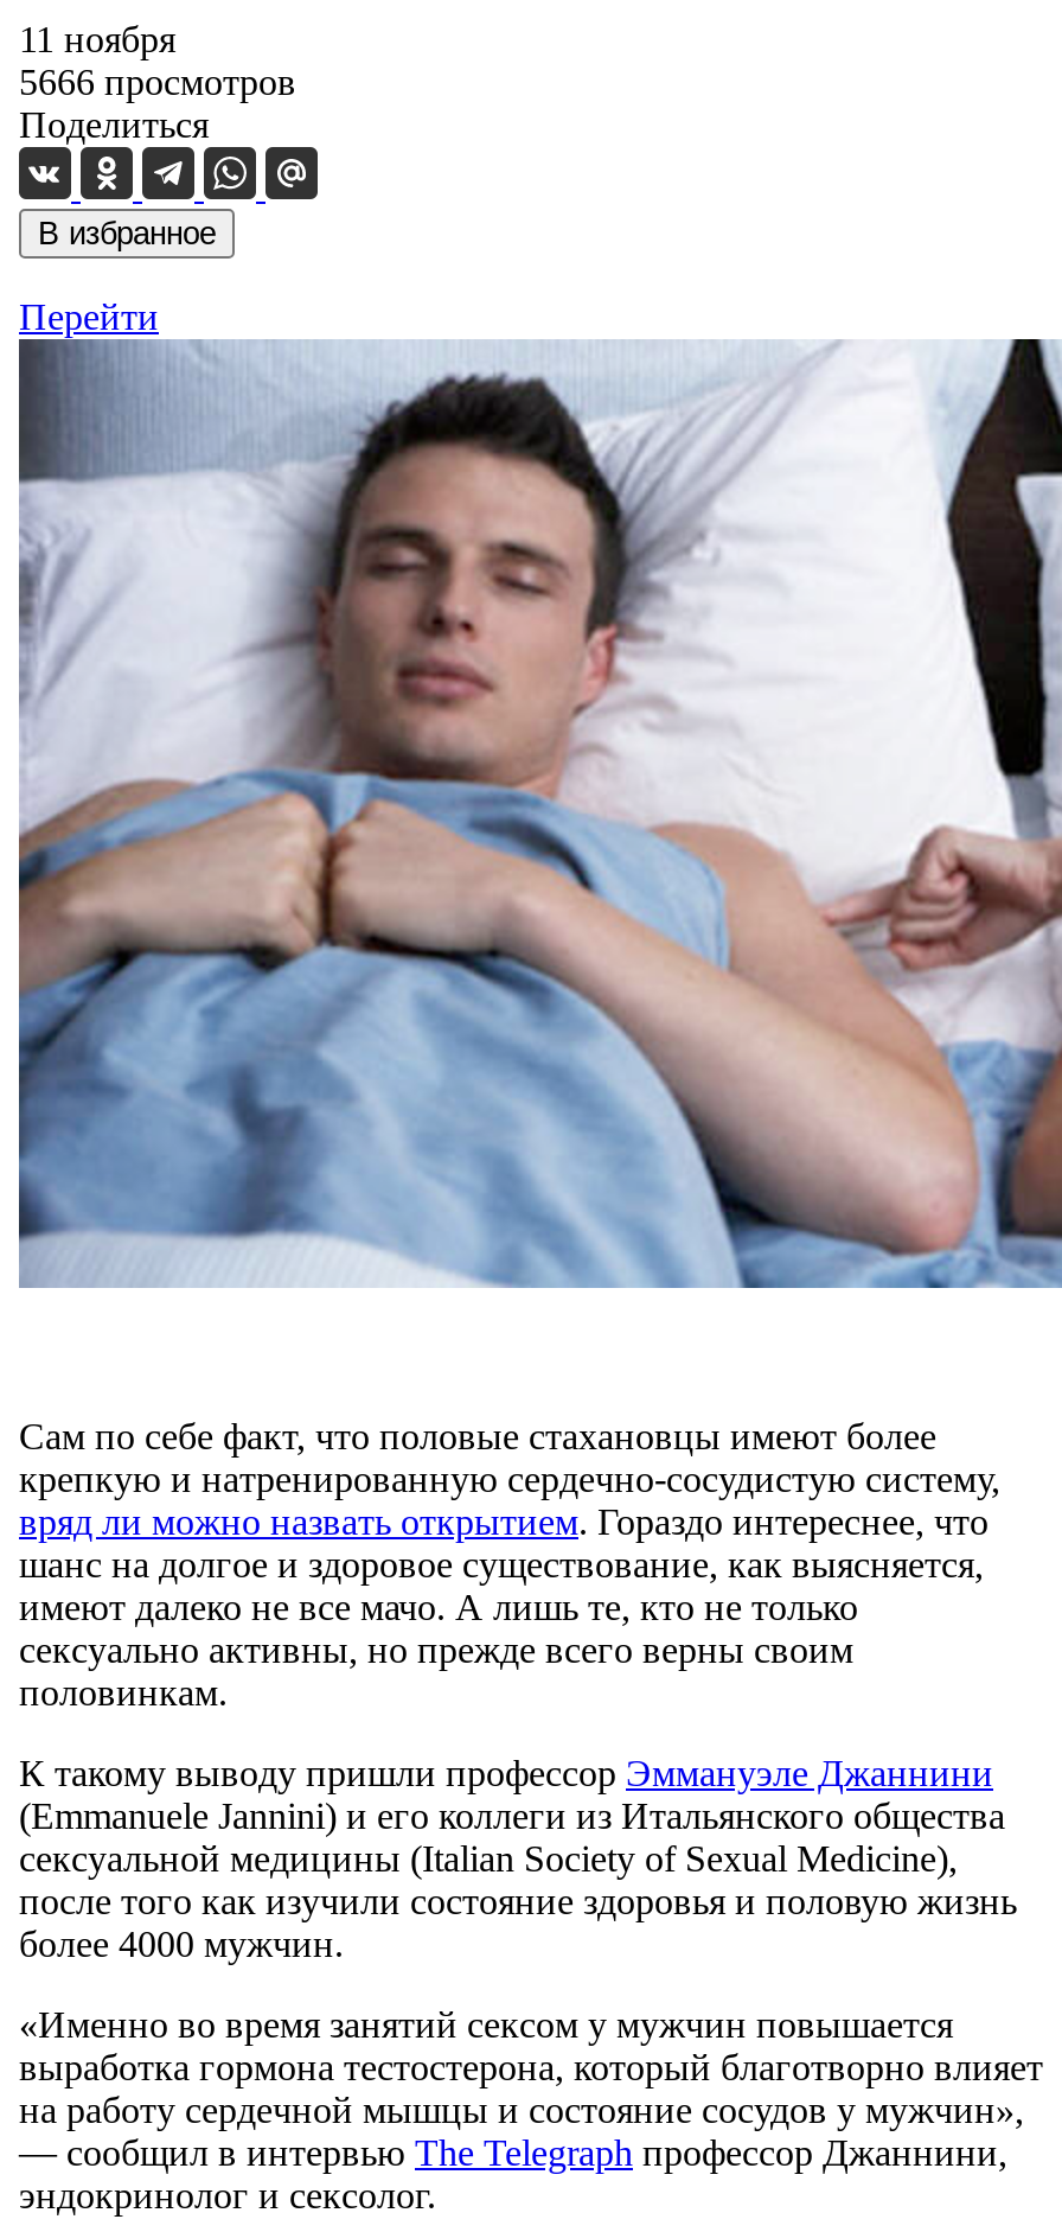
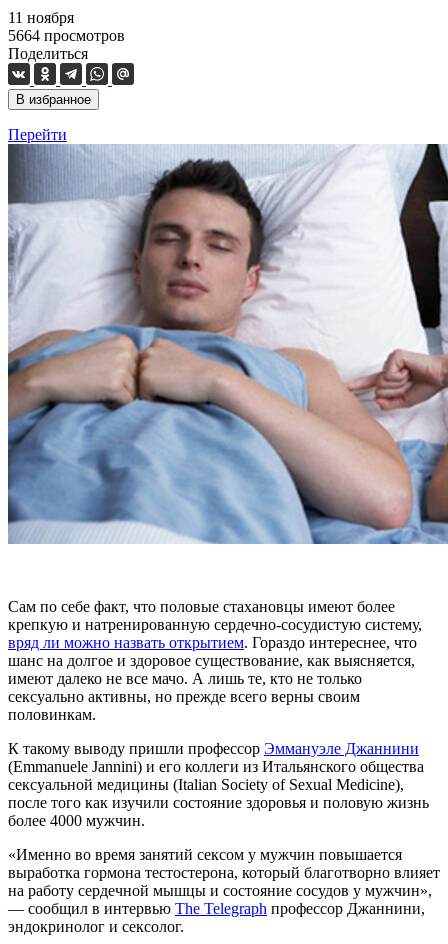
[19,61,296,102] 5666 просмотров -> [8,27,125,44] 5664 просмотров

